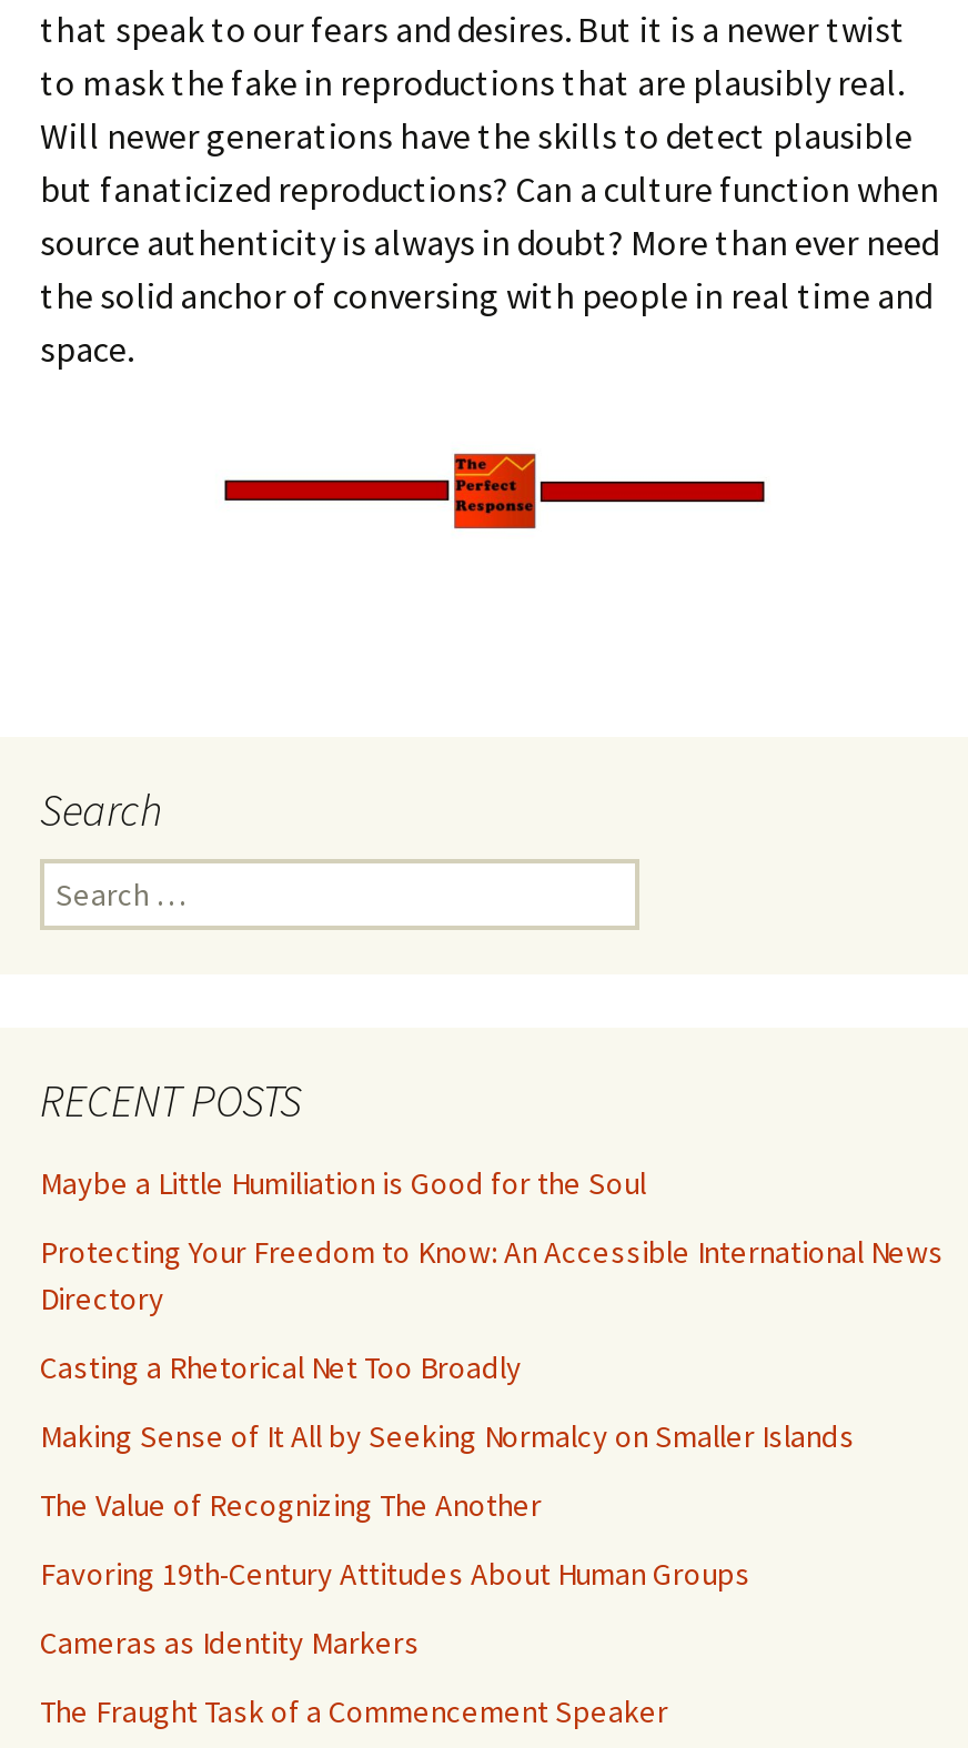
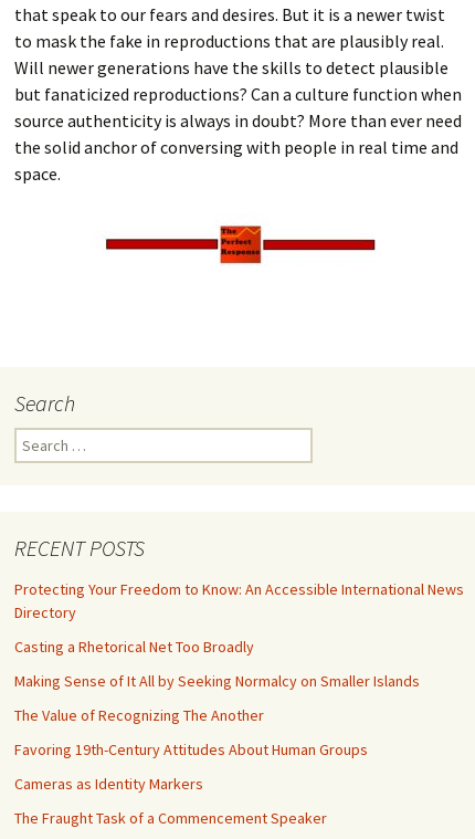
[40,1164,646,1204] Maybe a Little Humiliation is Good for the Soul -> none

